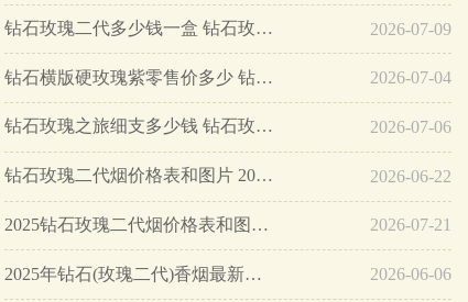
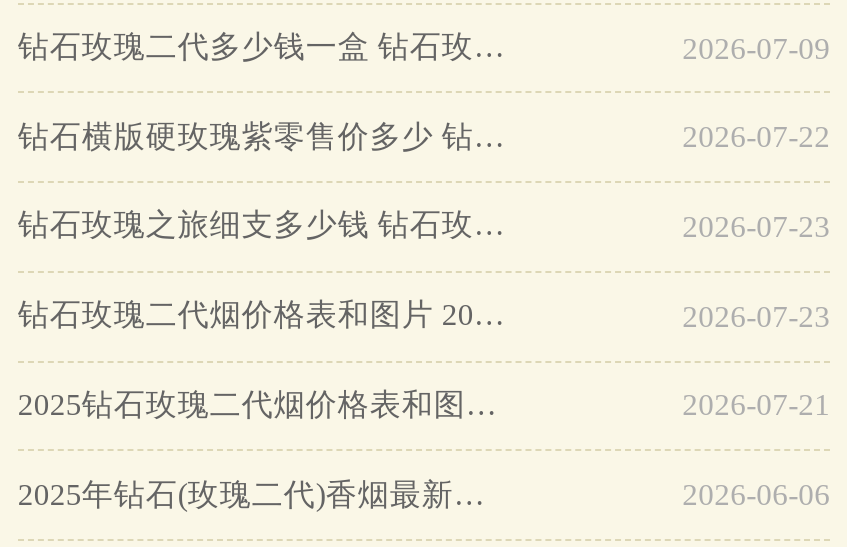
[370,68,452,87] 2026-07-04 -> [682,120,830,154] 2026-07-22
[370,118,452,136] 2026-07-06 -> [682,209,830,243] 2026-07-23
[370,167,452,185] 2026-06-22 -> [682,298,830,332] 2026-07-23

